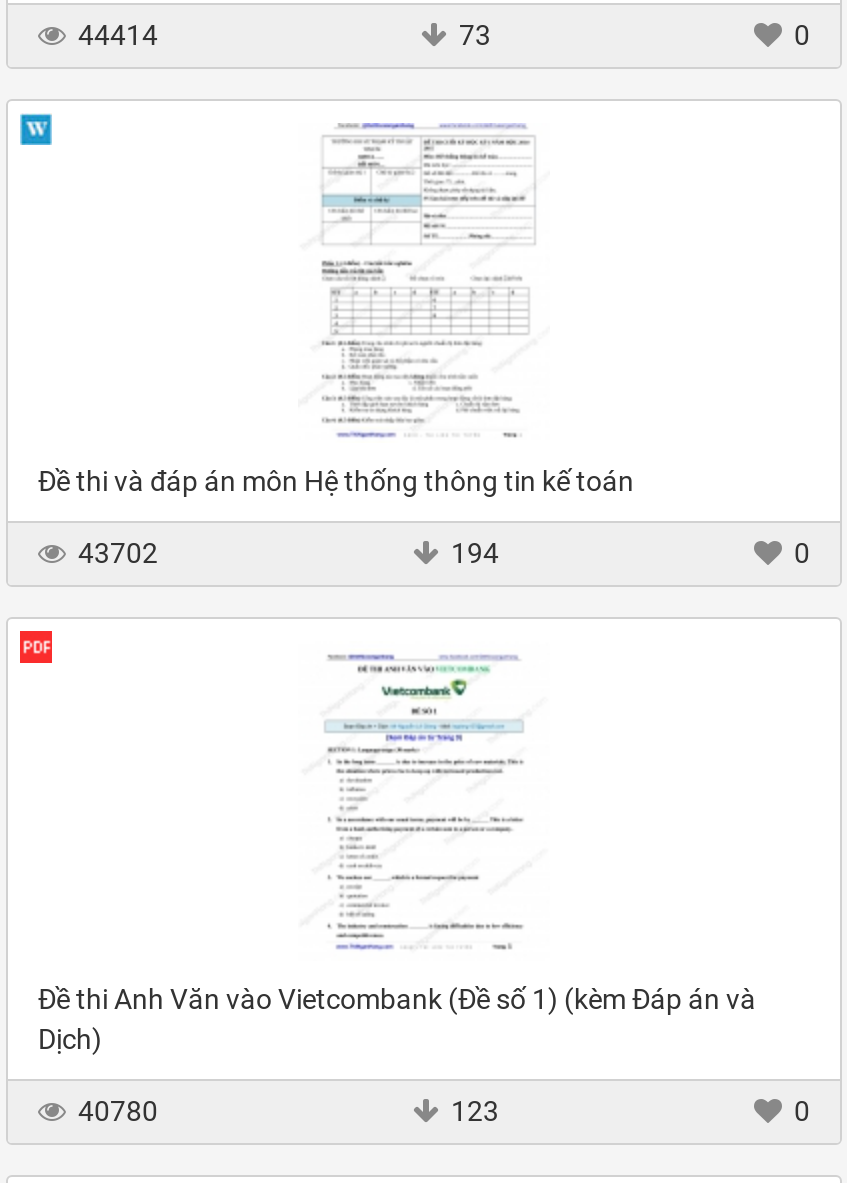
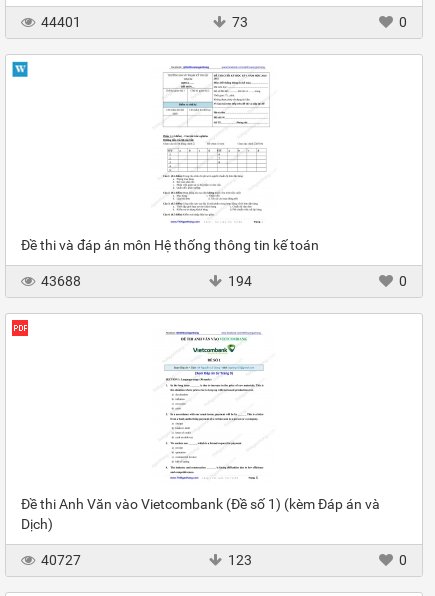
[72,19,158,51] 44414 -> [38,14,81,30] 44401
[72,537,158,569] 43702 -> [38,273,81,289] 43688
[72,1095,158,1127] 40780 -> [38,552,81,568] 40727

